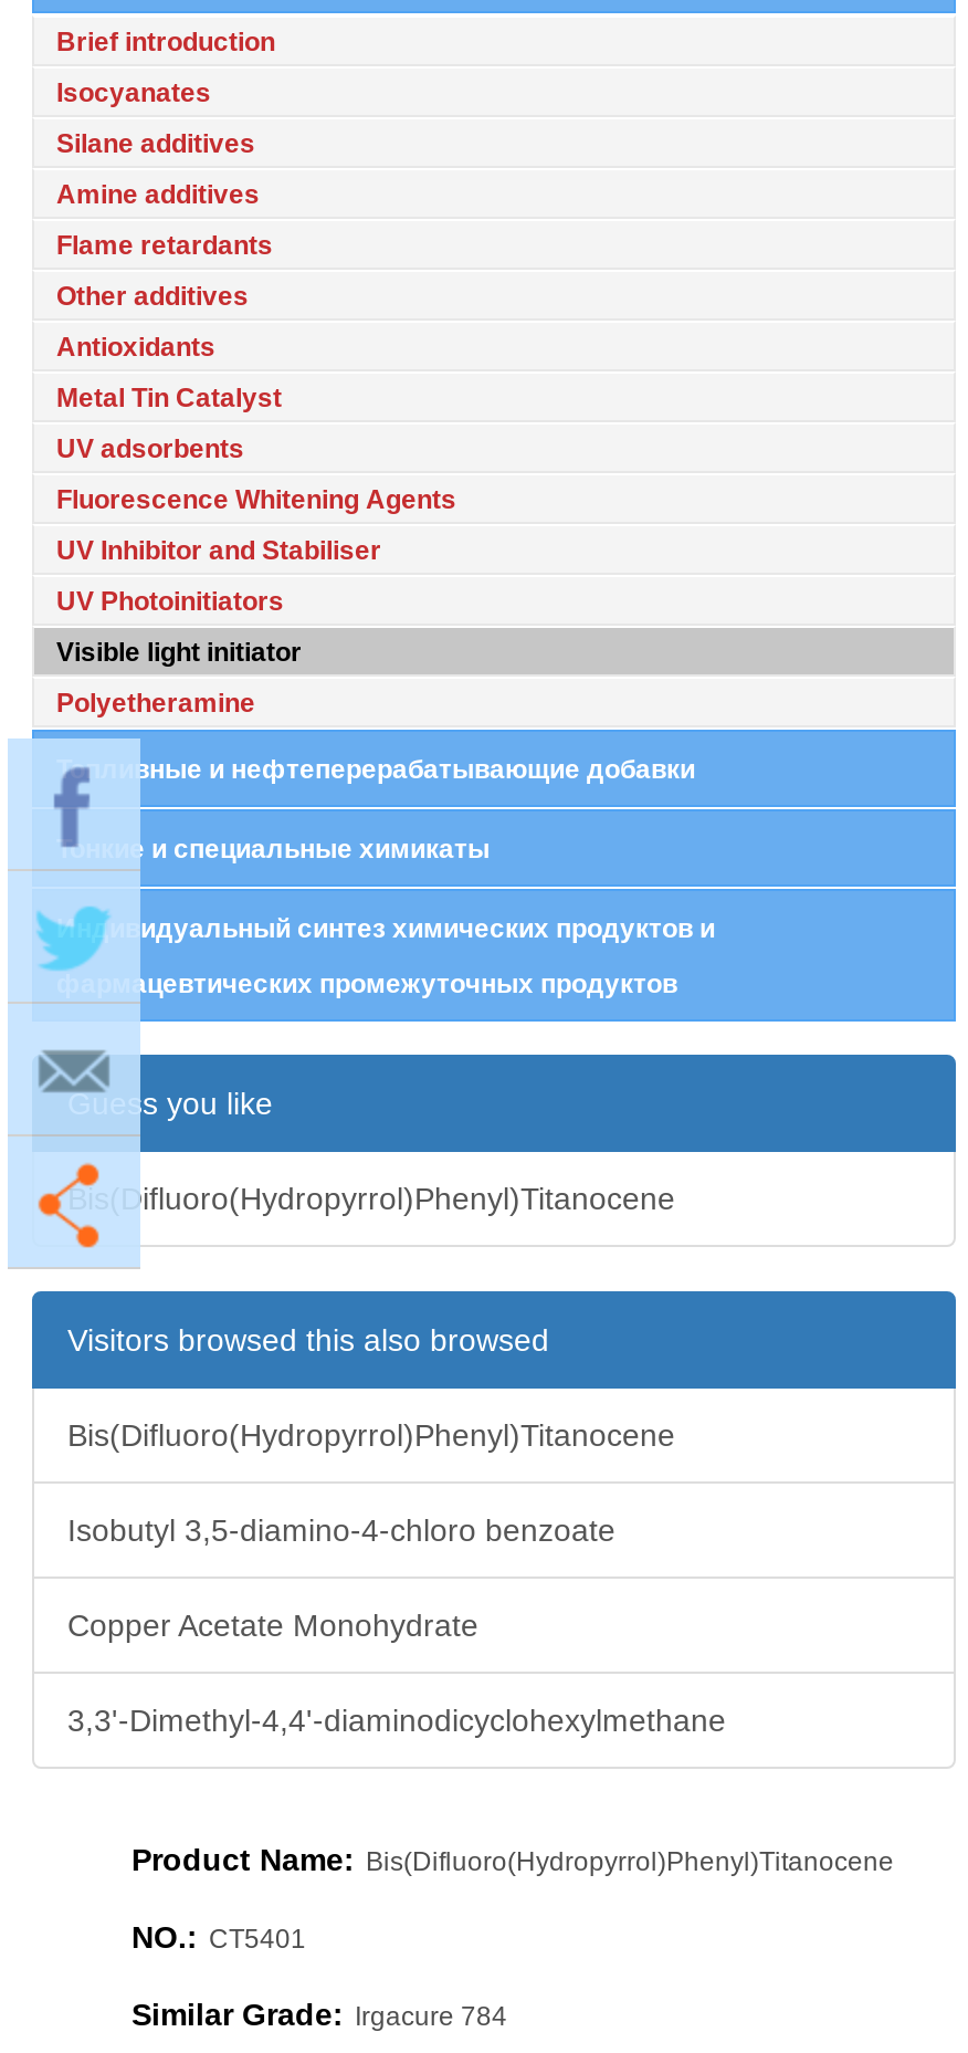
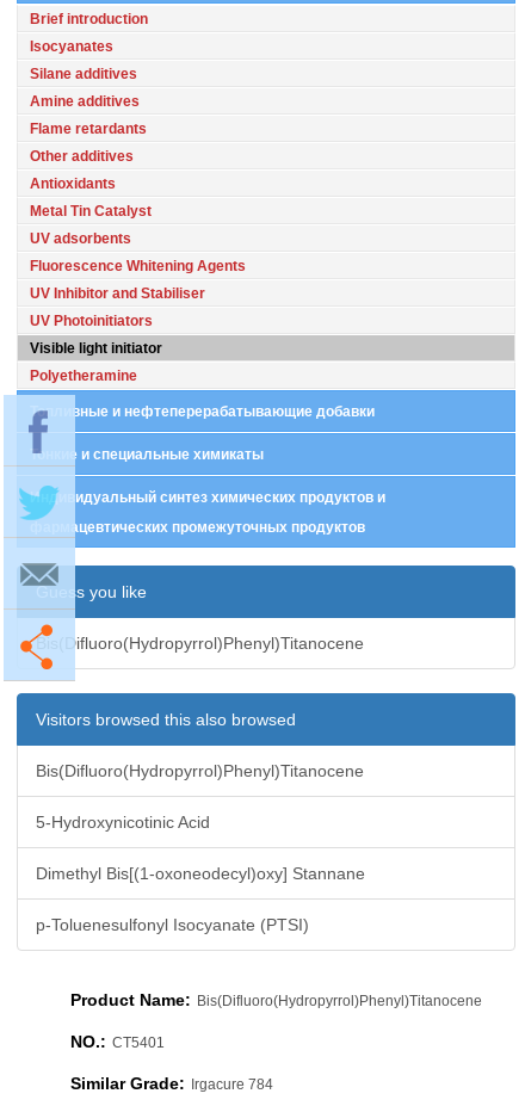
[67,1512,615,1548] Isobutyl 3,5-diamino-4-chloro benzoate -> [36,812,210,832] 5-Hydroxynicotinic Acid
[67,1607,478,1643] Copper Acetate Monohydrate -> [36,864,365,883] Dimethyl Bis[(1-oxoneodecyl)oxy] Stannane
[67,1703,726,1738] 3,3'-Dimethyl-4,4'-diaminodicyclohexylmethane -> [36,915,309,934] p-Toluenesulfonyl Isocyanate (PTSI)

